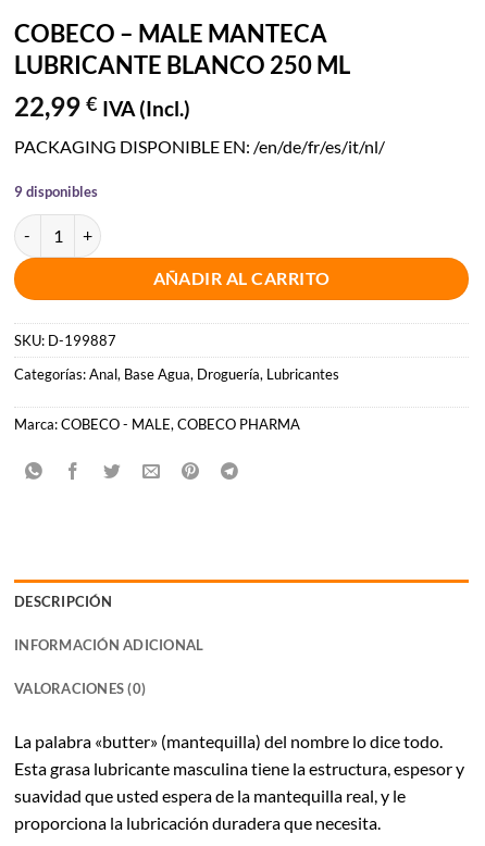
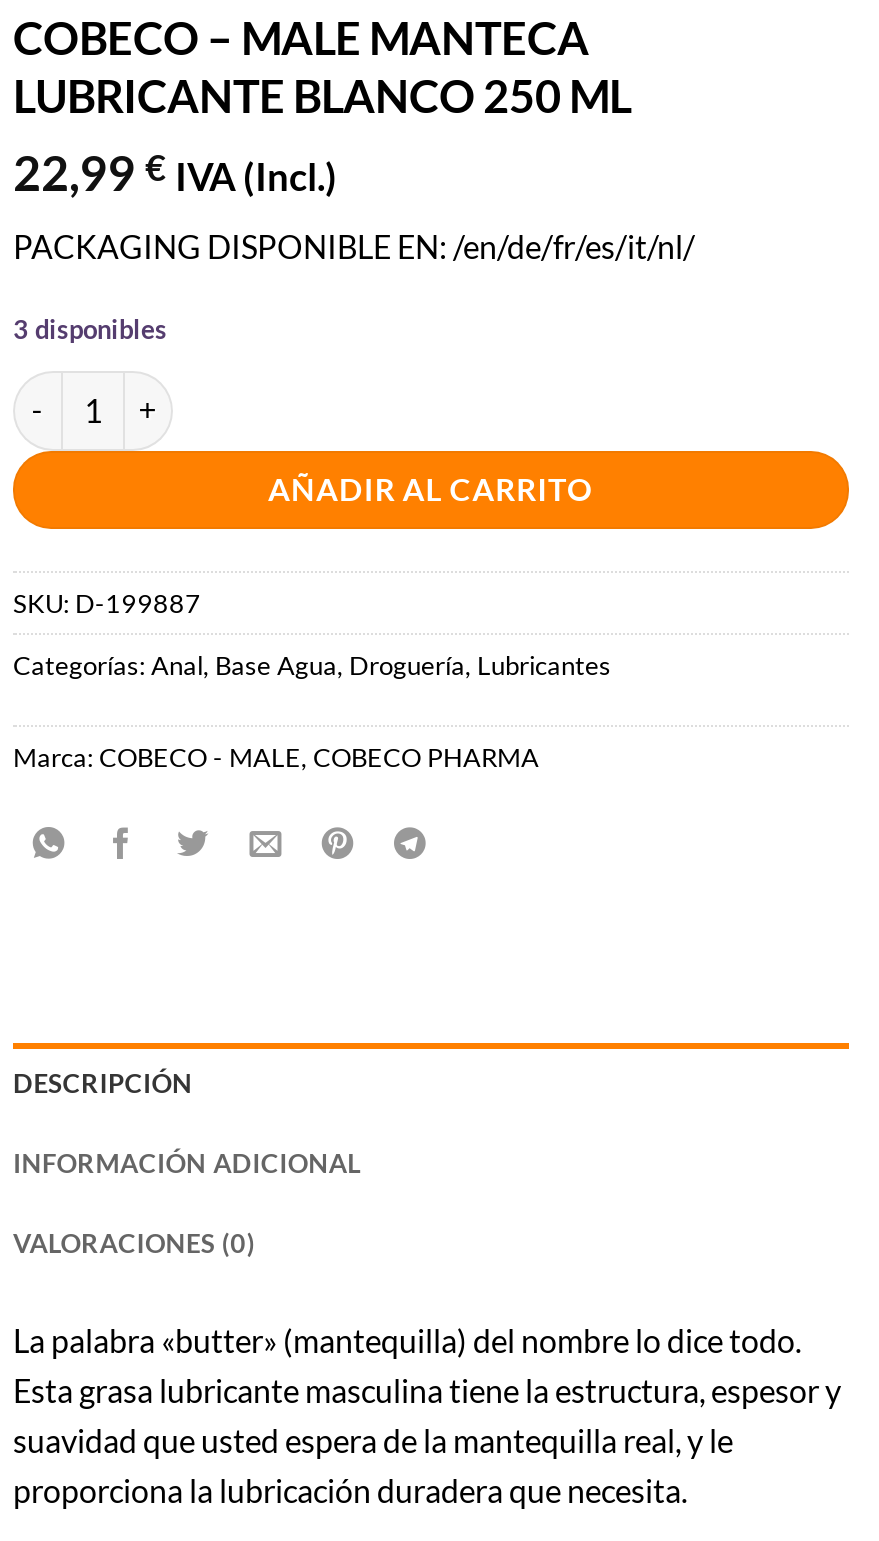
[14,182,98,200] 9 disponibles -> [13,313,167,345] 3 disponibles

